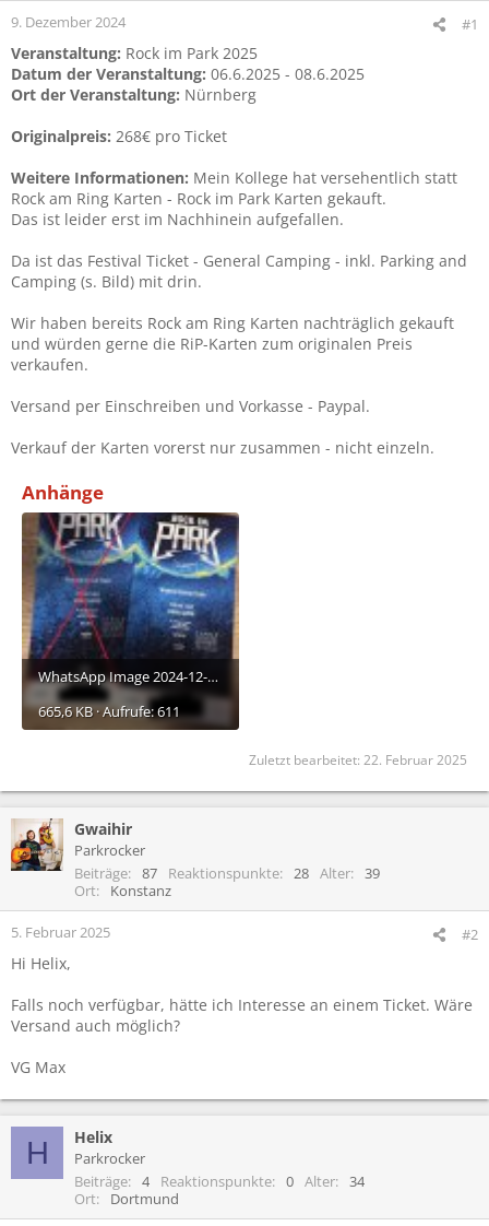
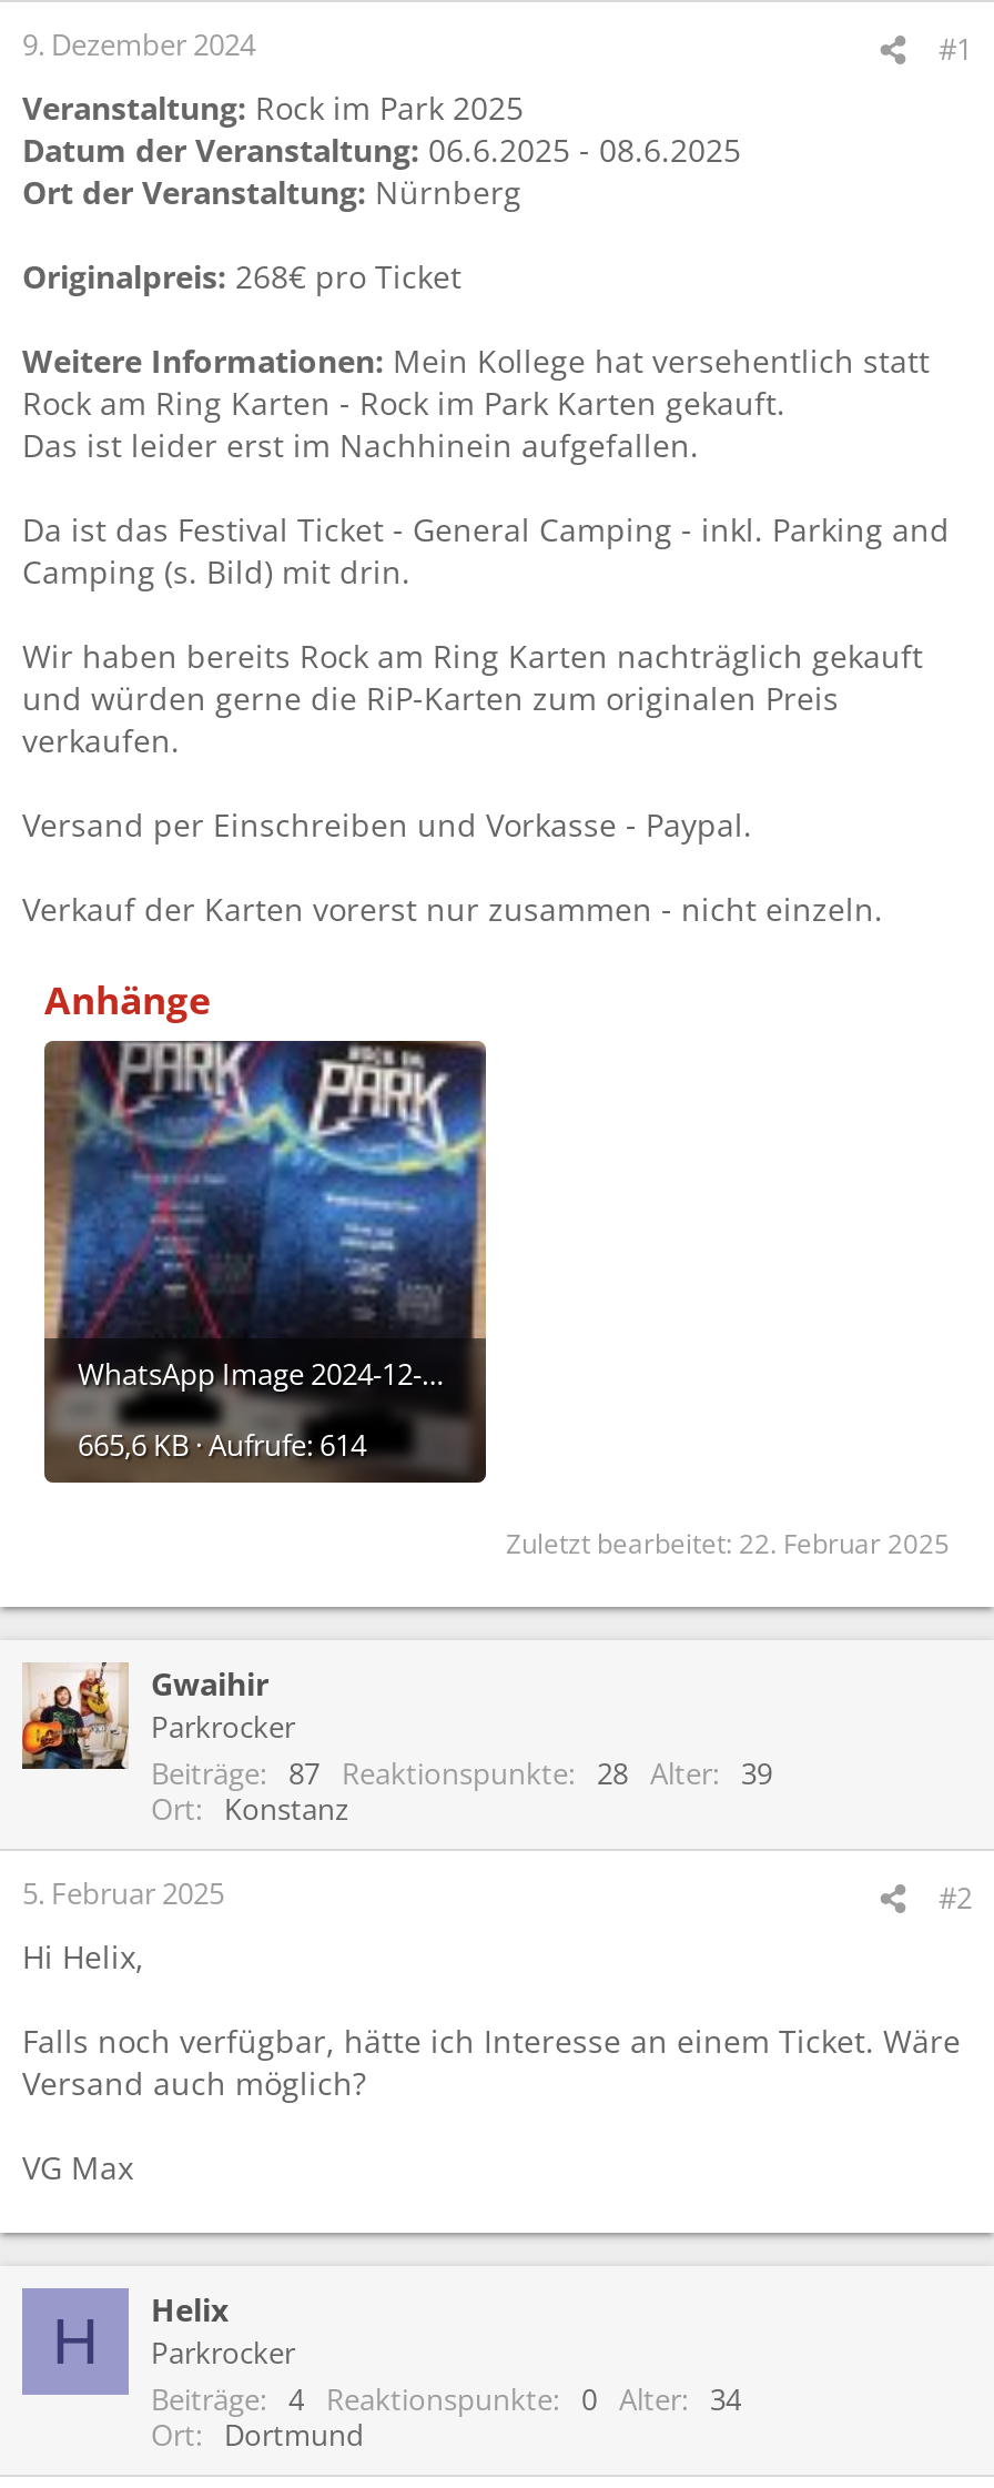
[38,702,180,722] 665,6 KB · Aufrufe: 611 -> [78,1426,366,1466] 665,6 KB · Aufrufe: 614

